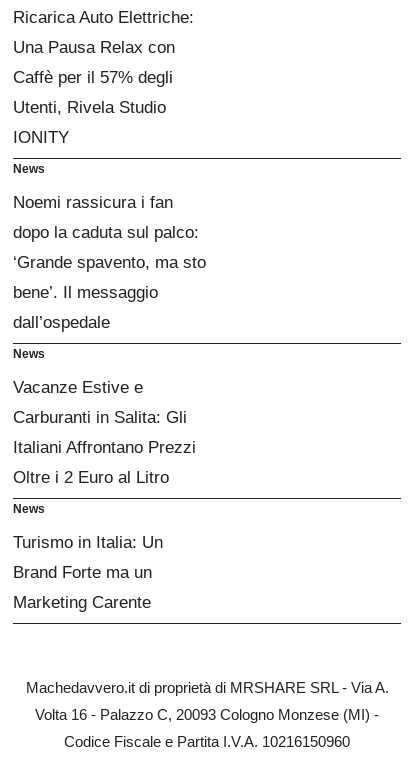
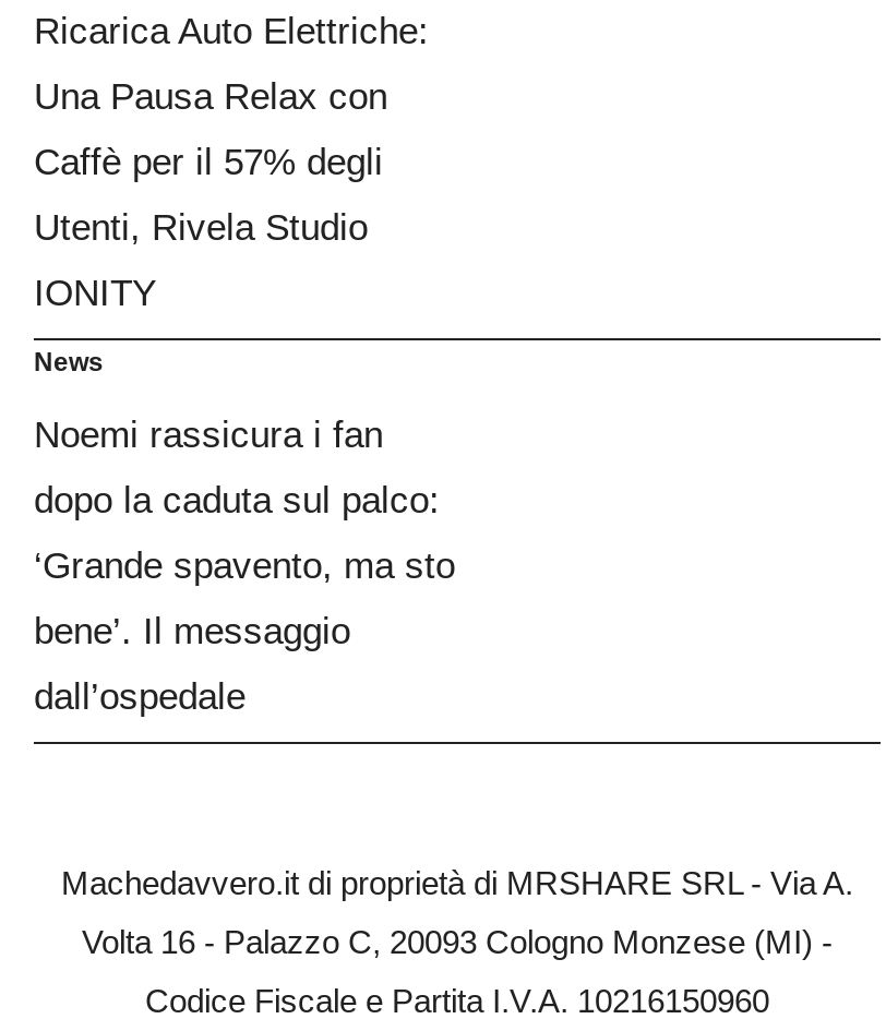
[13,347,196,612] News | Vacanze Estive e | Carburanti in Salita: Gli | Italiani Affrontano Prezzi | Oltre i 2 Euro al Litro | News | Turismo in Italia: Un | Brand Forte ma un | Marketing Carente -> none

